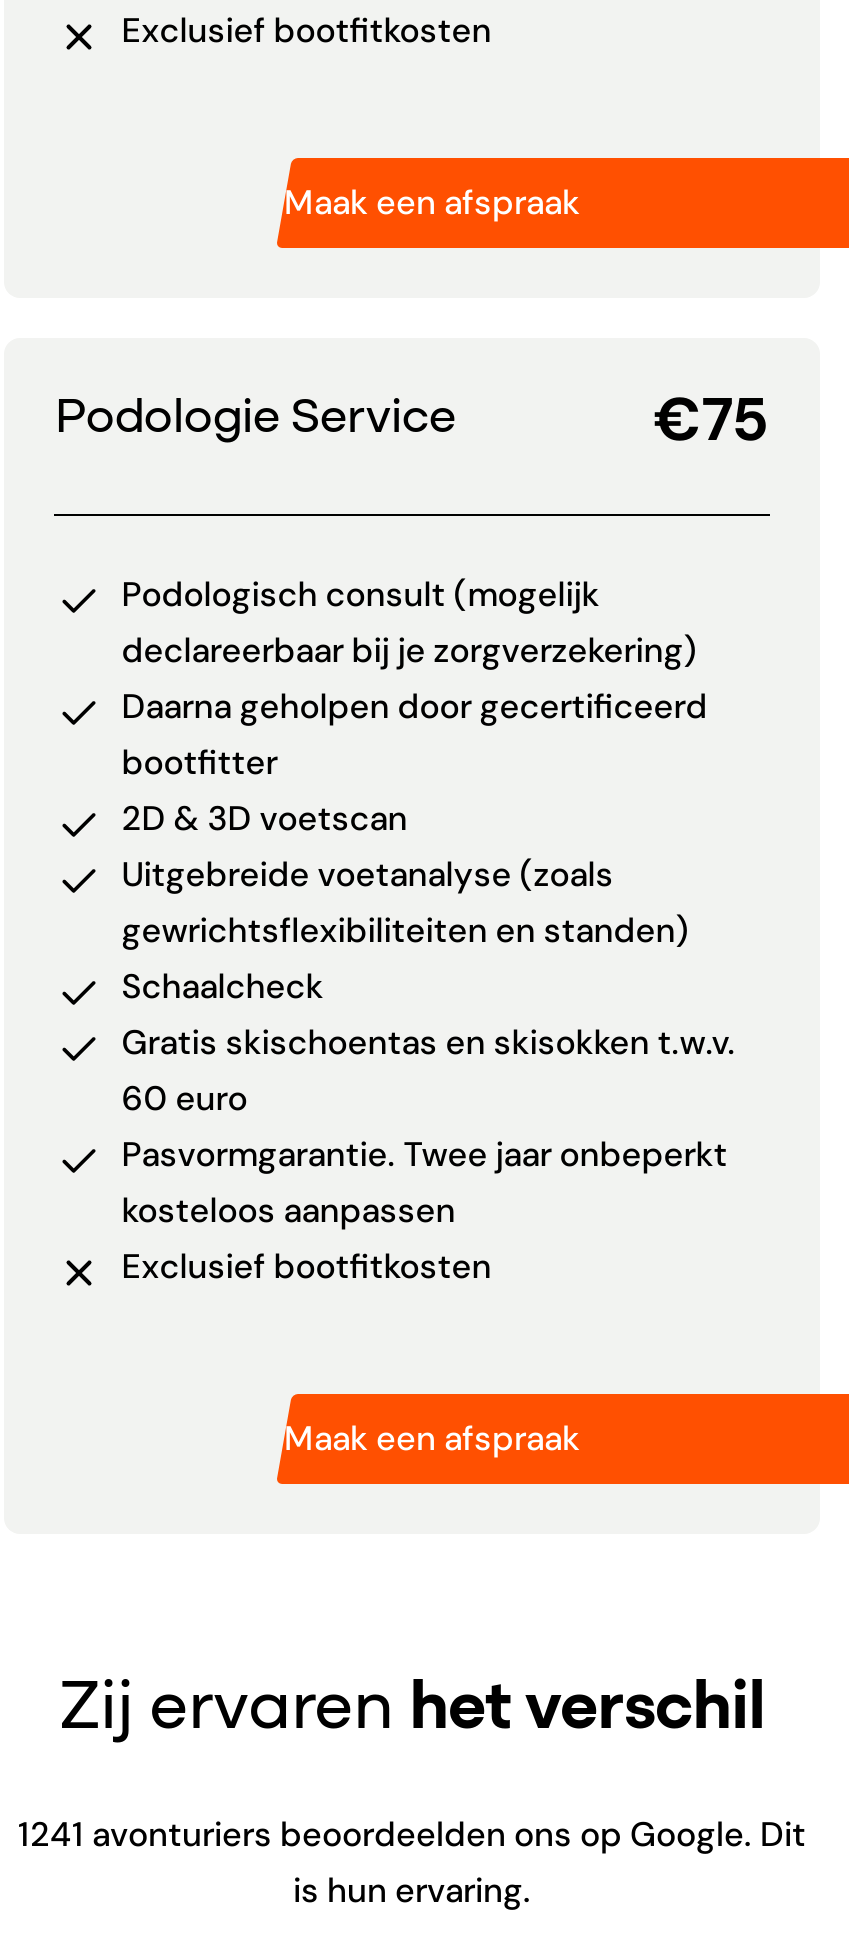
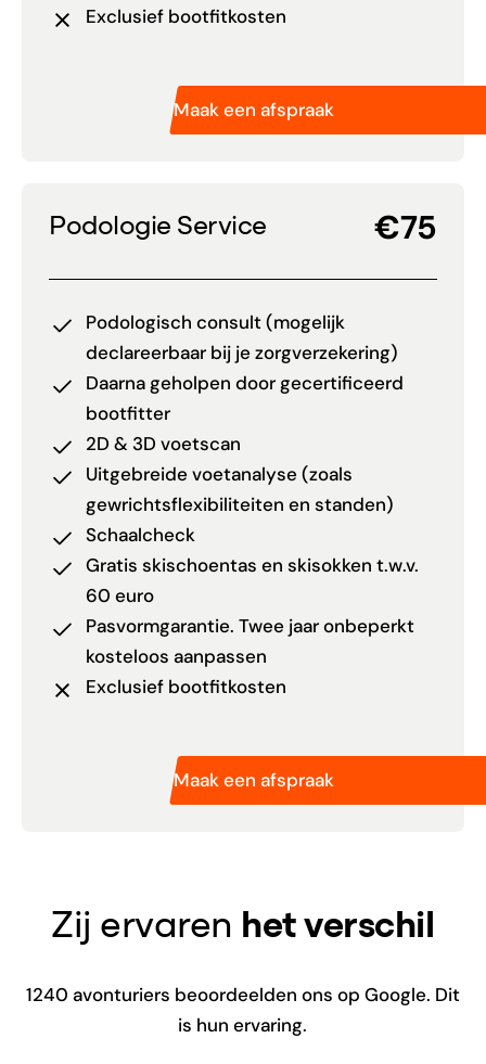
[18,1812,806,1856] 1241 avonturiers beoordeelden ons op Google. Dit -> [26,982,460,1006] 1240 avonturiers beoordeelden ons op Google. Dit

